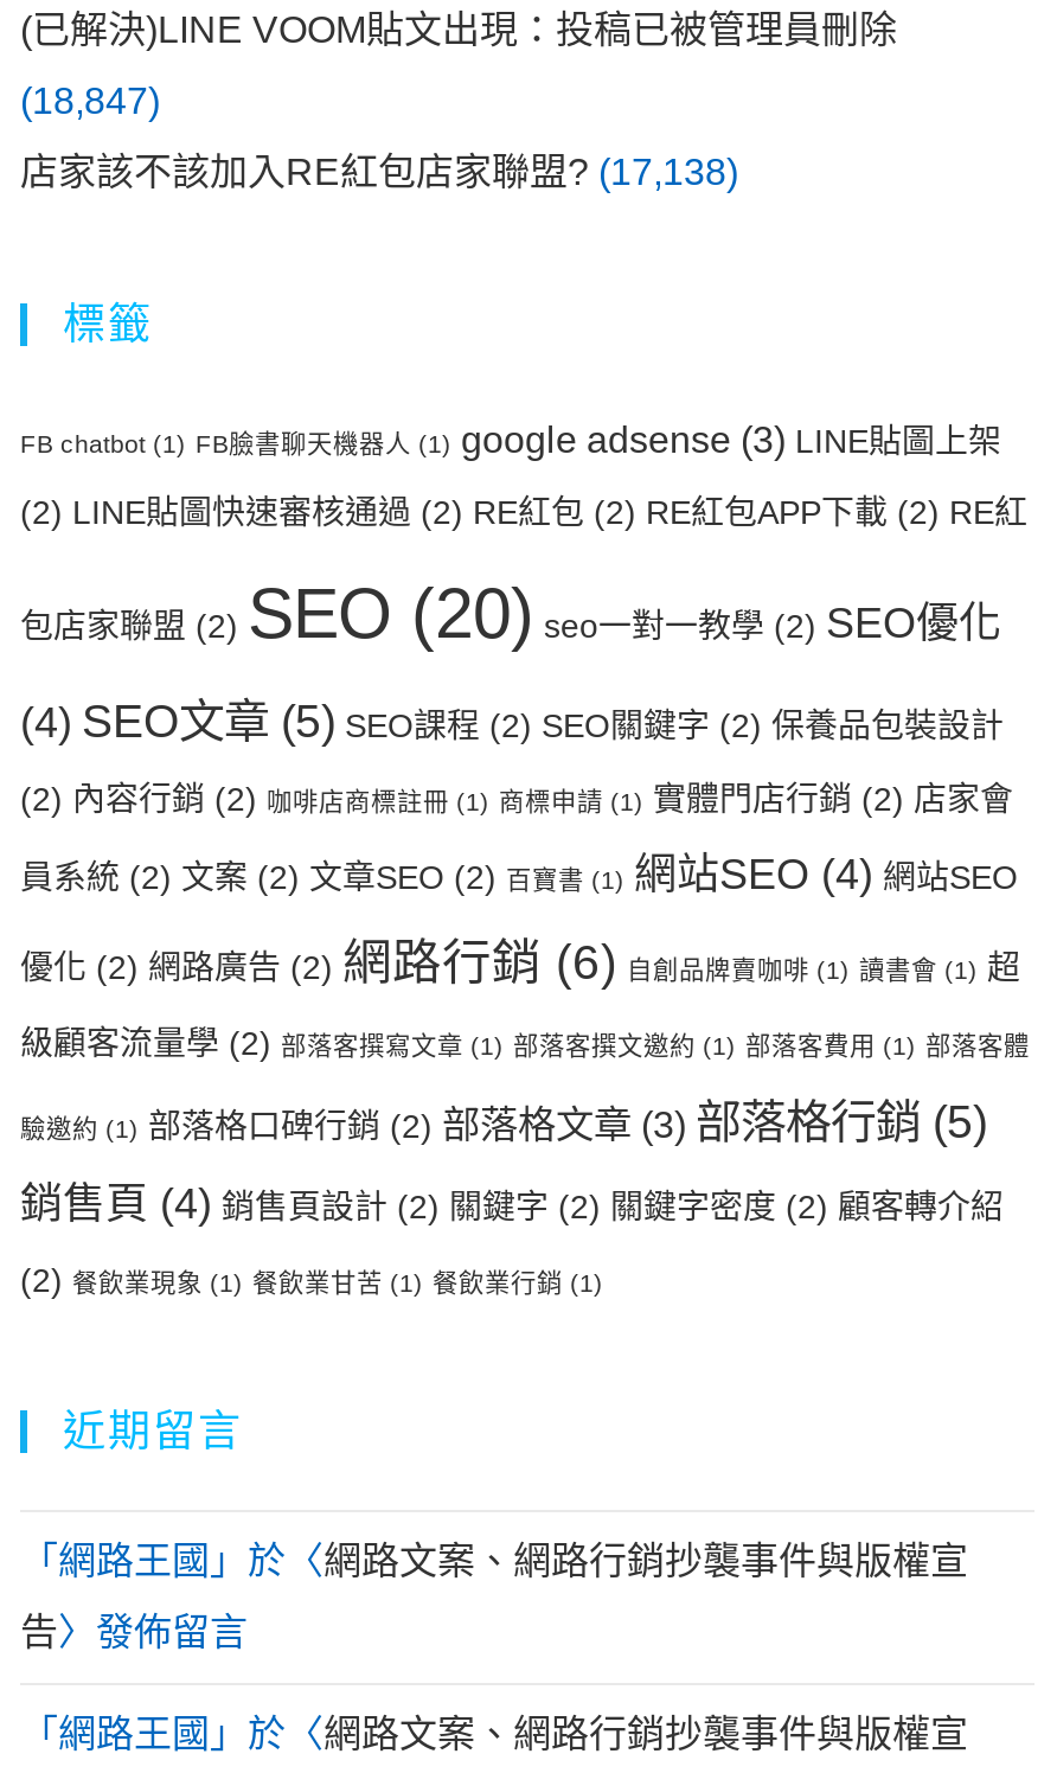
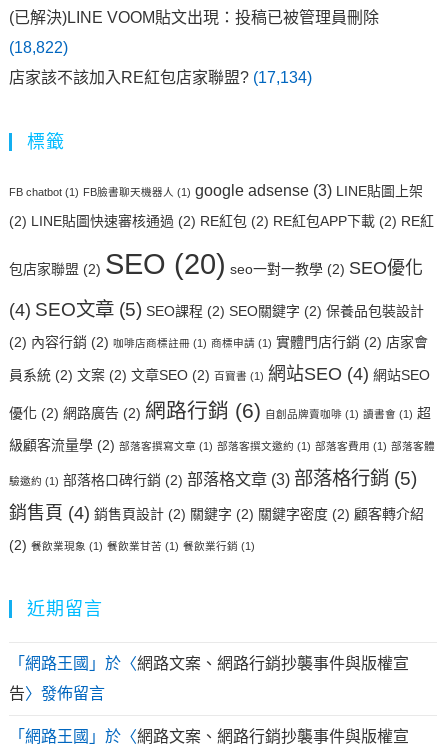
[20,81,160,121] (18,847) -> [9,39,68,56] (18,822)
[20,152,738,192] 店家該不該加入RE紅包店家聯盟? (17,138) -> [9,69,312,86] 店家該不該加入RE紅包店家聯盟? (17,134)

